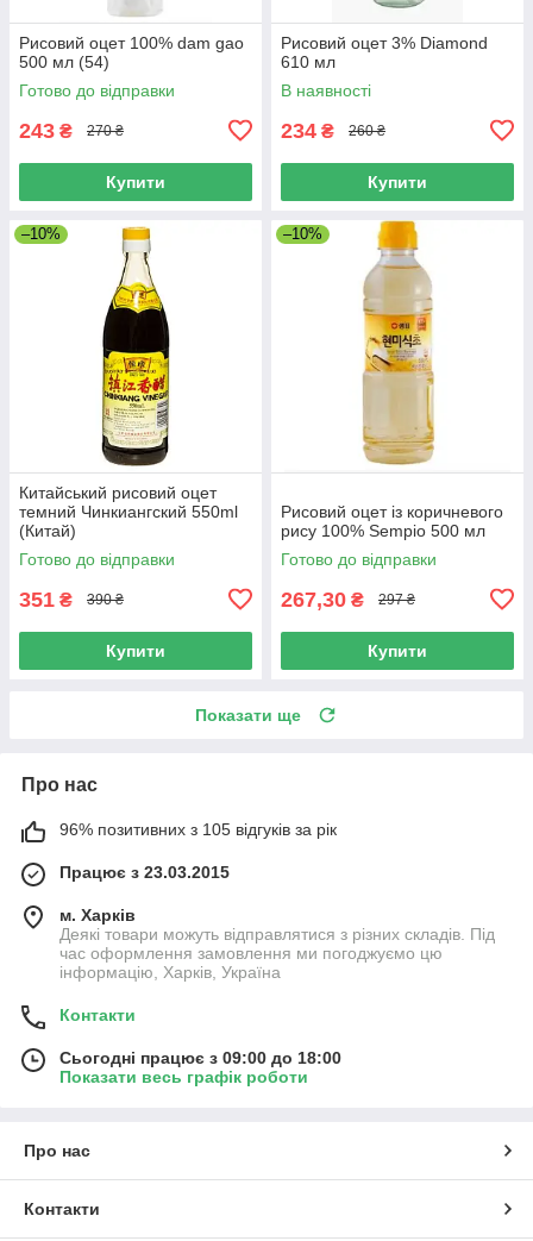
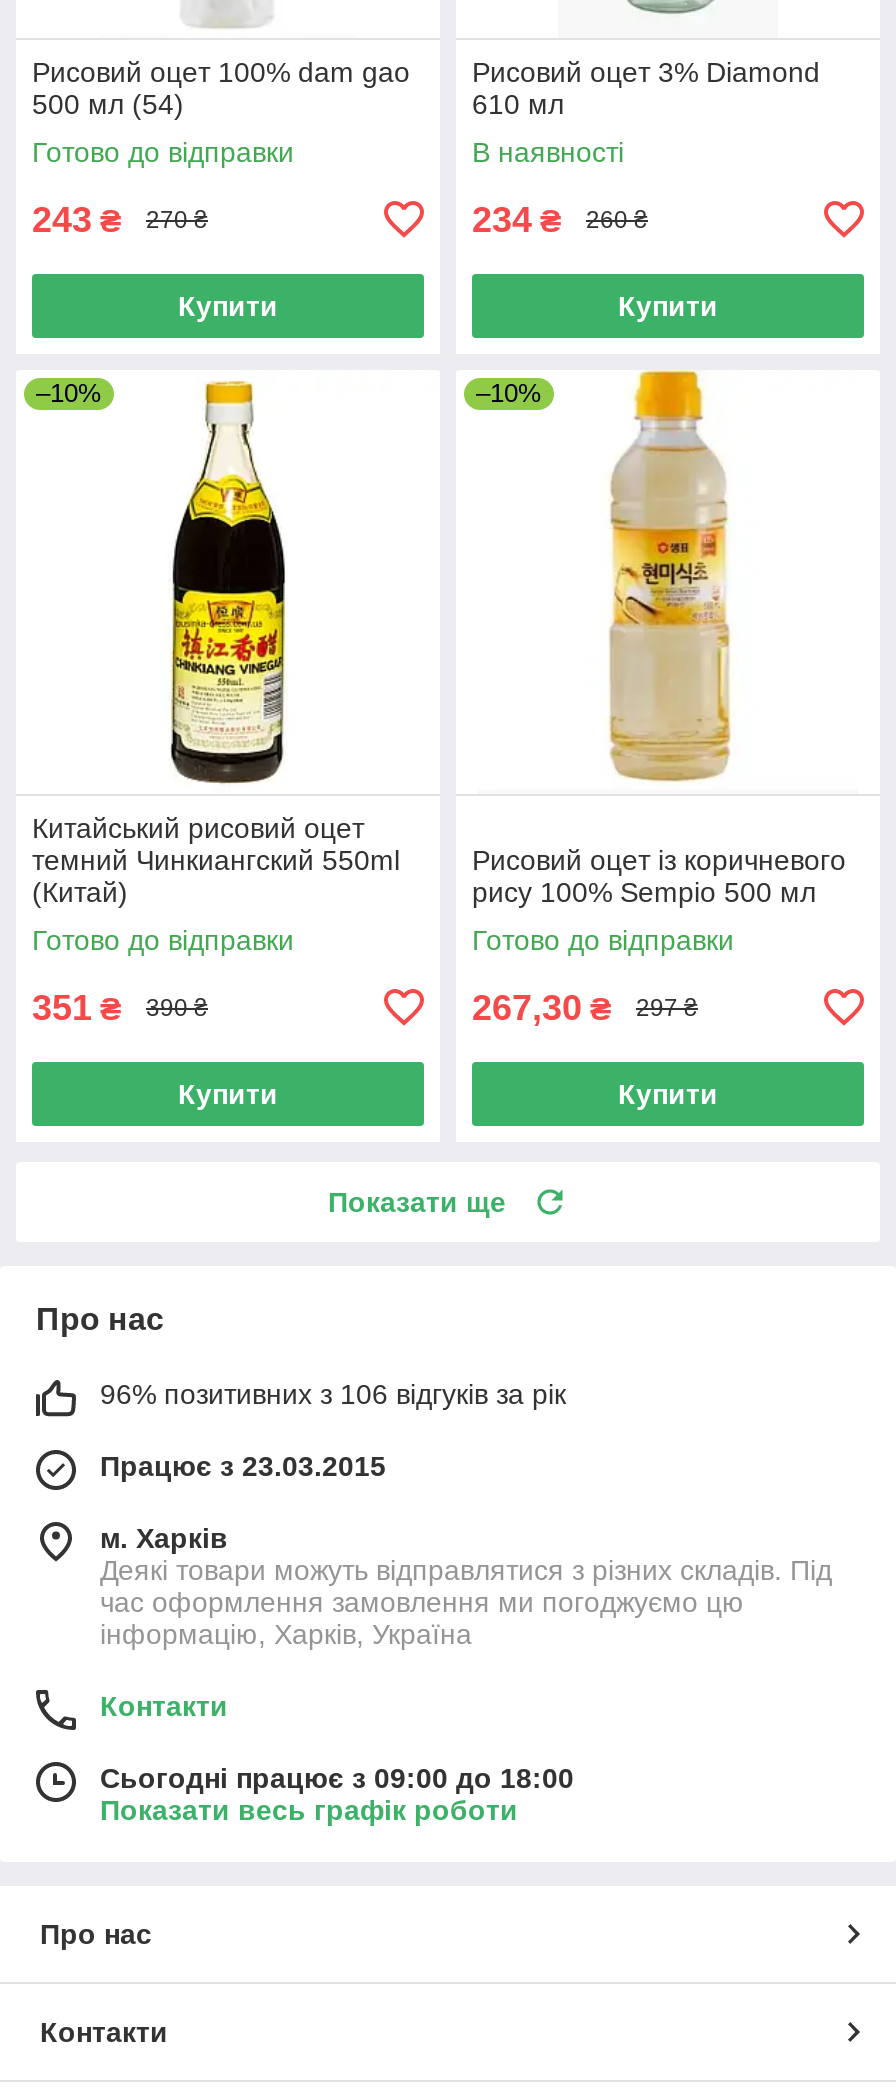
[59,820,337,839] 96% позитивних з 105 відгуків за рік -> [100,1378,566,1410] 96% позитивних з 106 відгуків за рік

